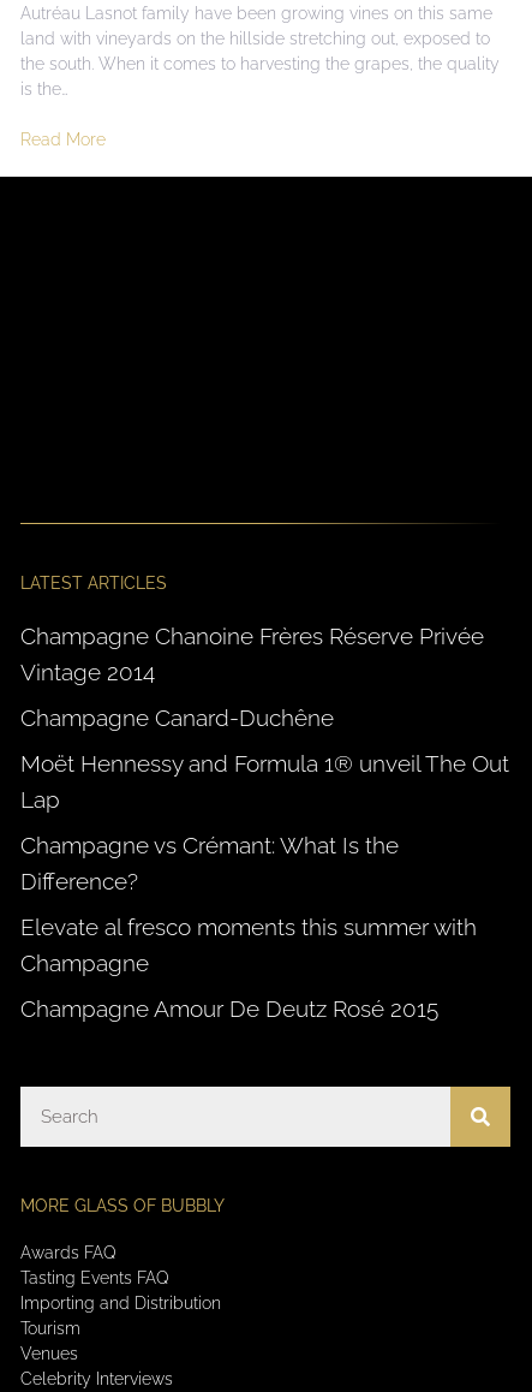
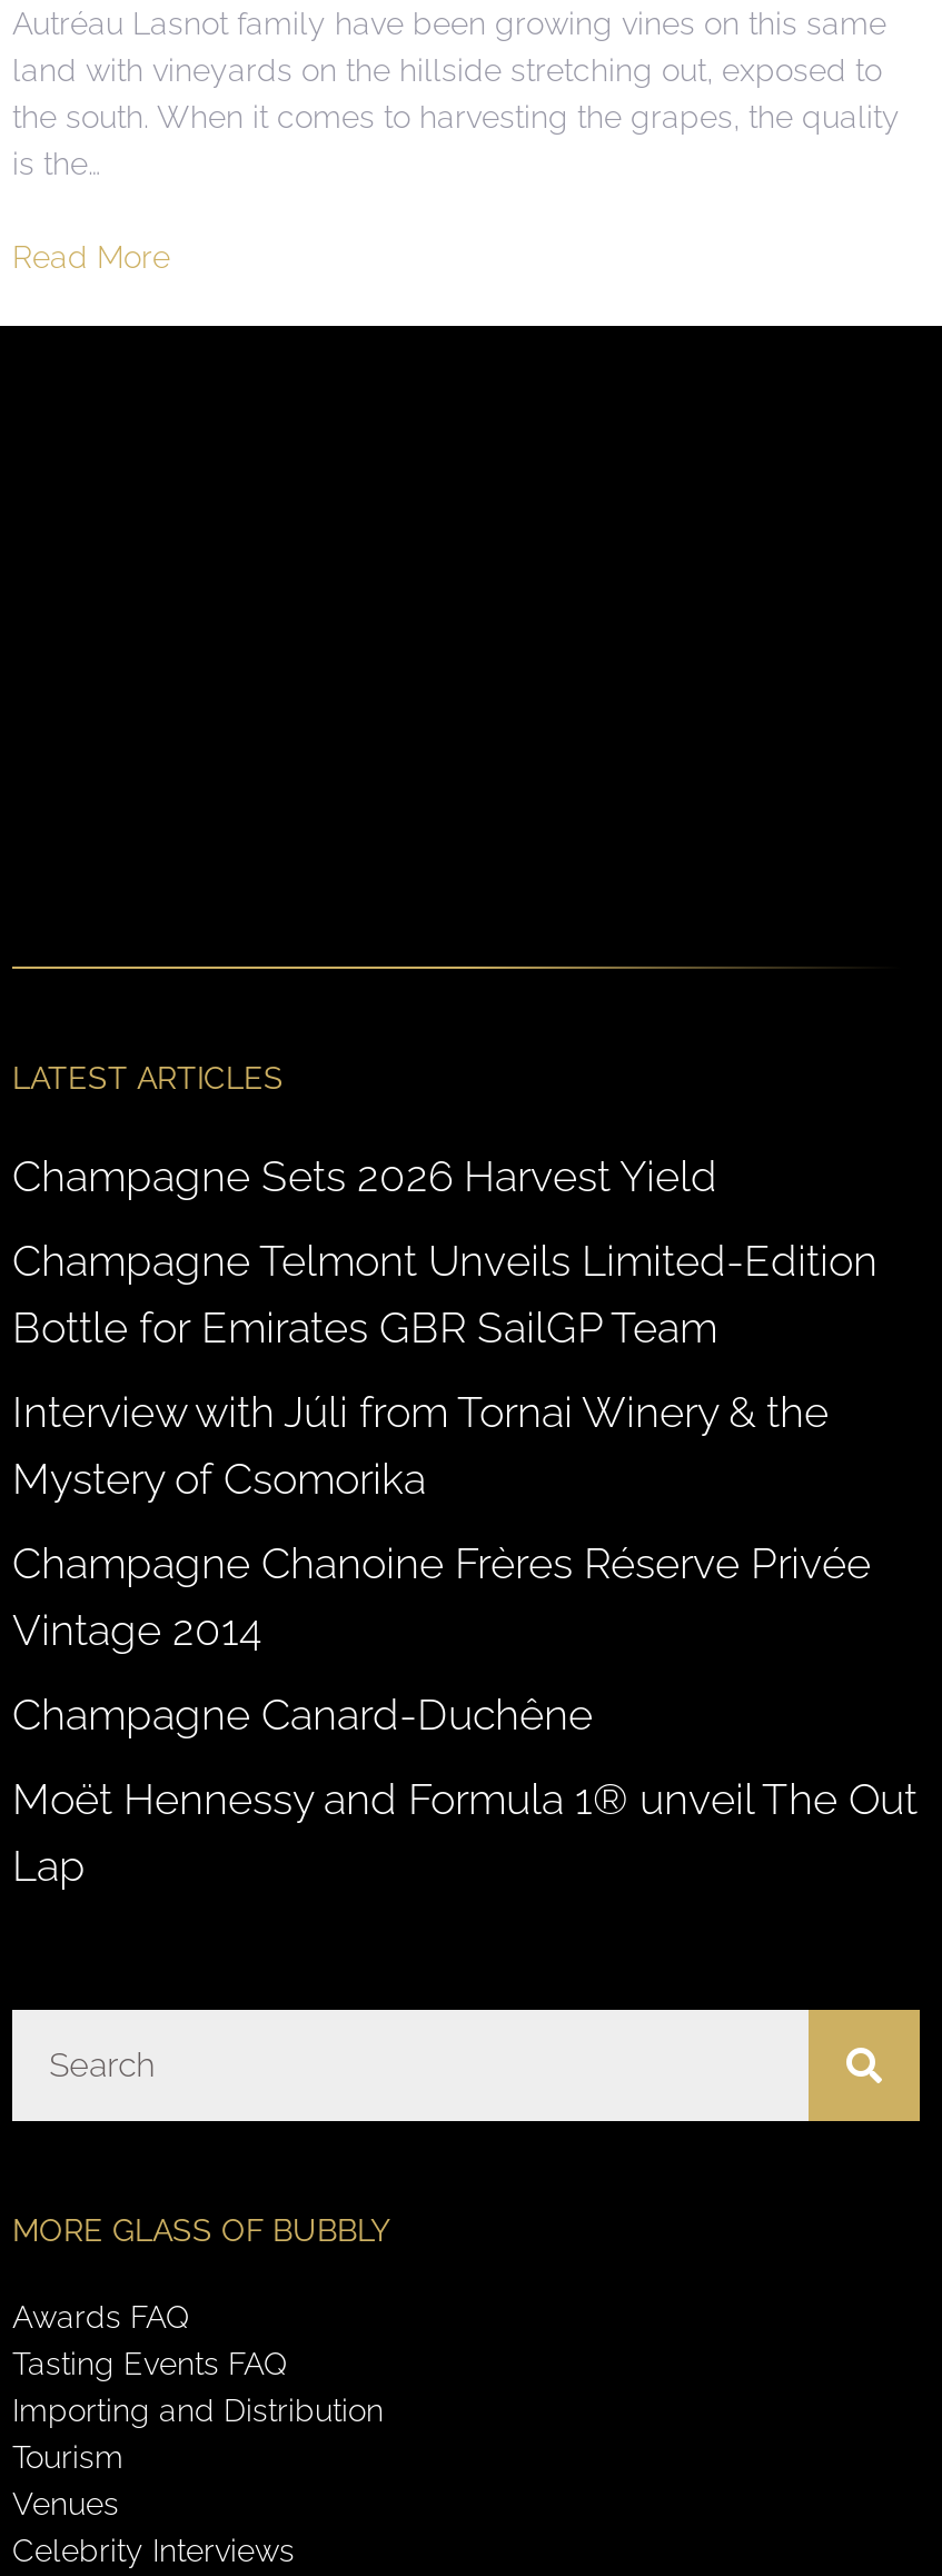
none -> [12,1152,877,1504] Champagne Sets 2026 Harvest Yield | Champagne Telmont Unveils Limited-Edition | Bottle for Emirates GBR SailGP Team | Interview with Júli from Tornai Winery & the | Mystery of Csomorika
moved [20,623,509,813] -> [12,1539,918,1891]: Champagne Chanoine Frères Réserve Privée | Vintage 2014 | Champagne Canard-Duchêne | Moët Hennessy and Formula 1® unveil The Out | Lap
[20,832,477,1022] Champagne vs Crémant: What Is the | Difference? | Elevate al fresco moments this summer with | Champagne | Champagne Amour De Deutz Rosé 2015 -> none

